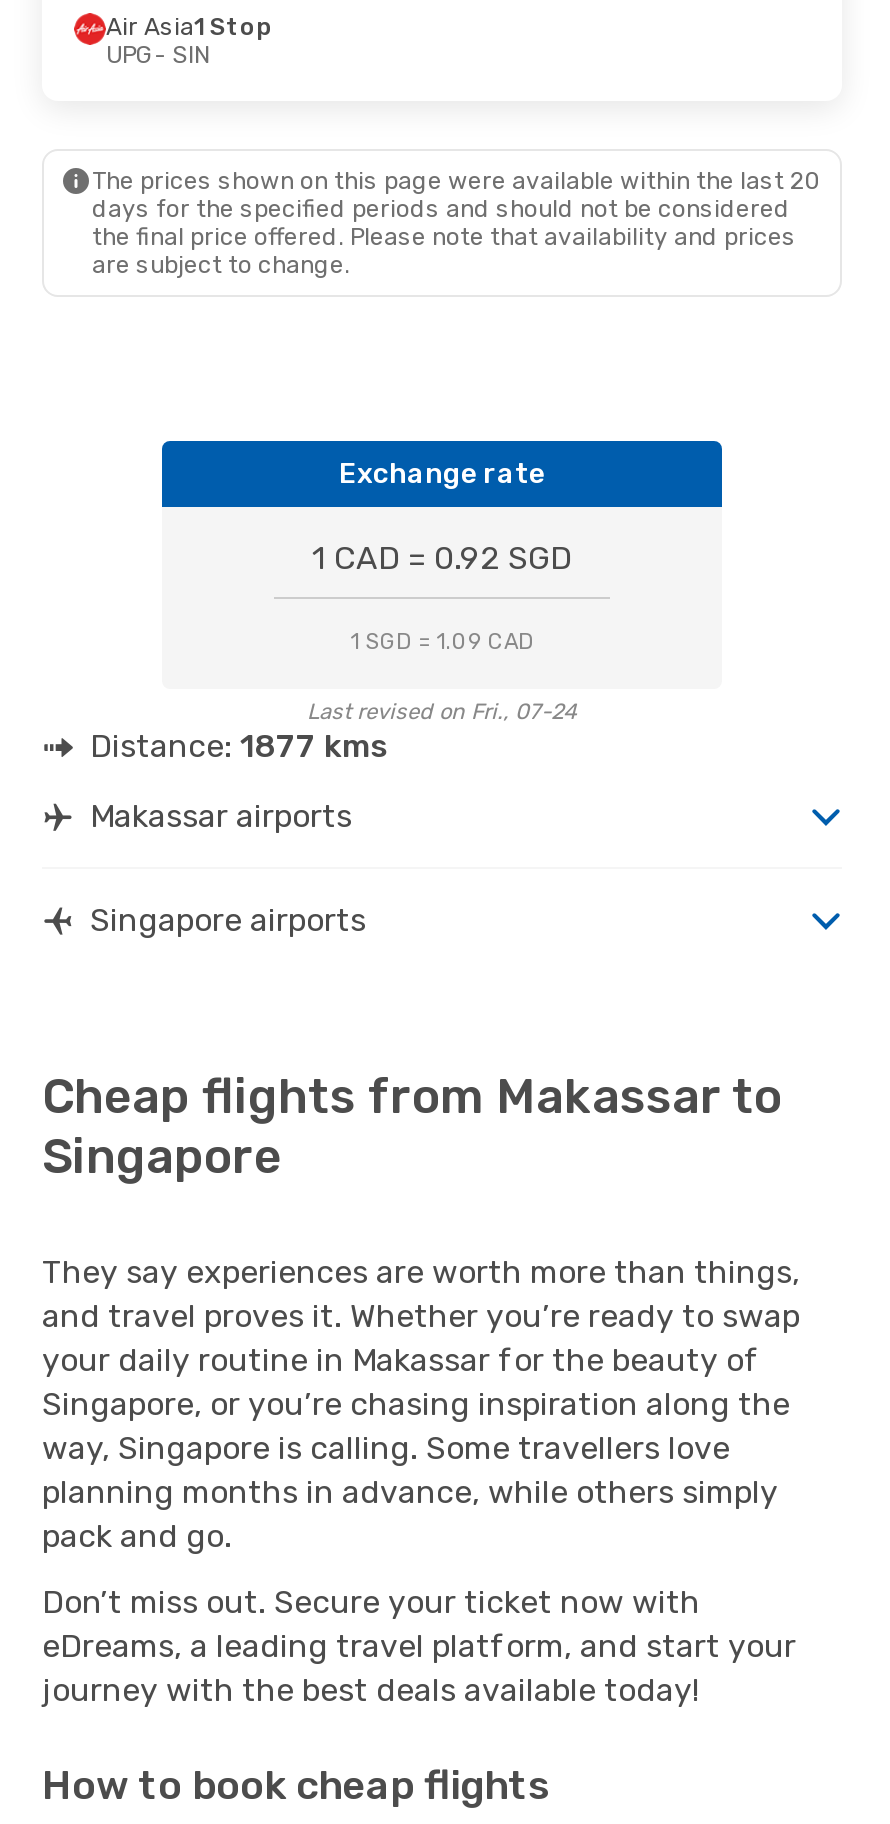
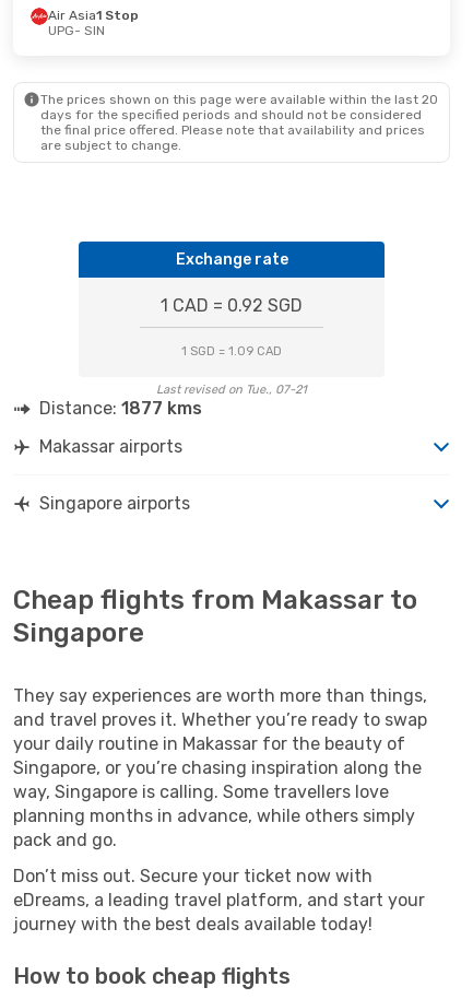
[307,699,577,725] Last revised on Fri., 07-24 -> [156,382,307,397] Last revised on Tue., 07-21

